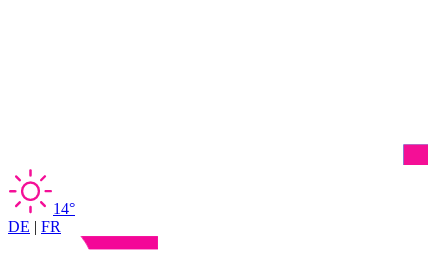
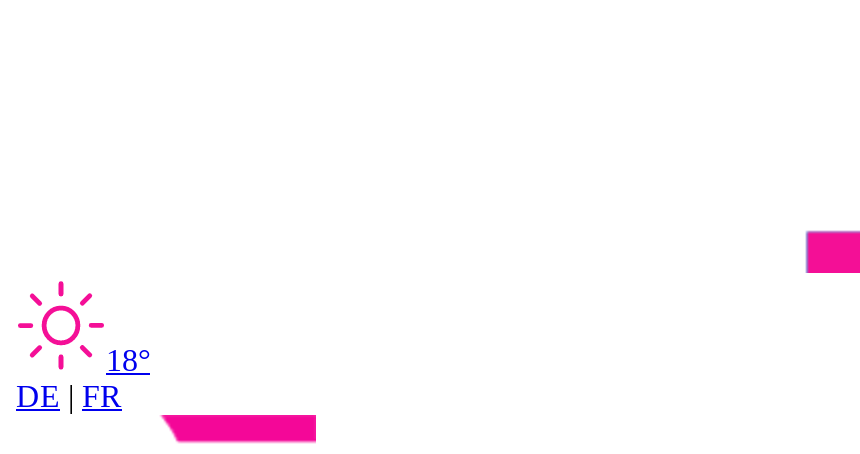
[53,200,75,217] 14° -> [106,343,150,377] 18°

